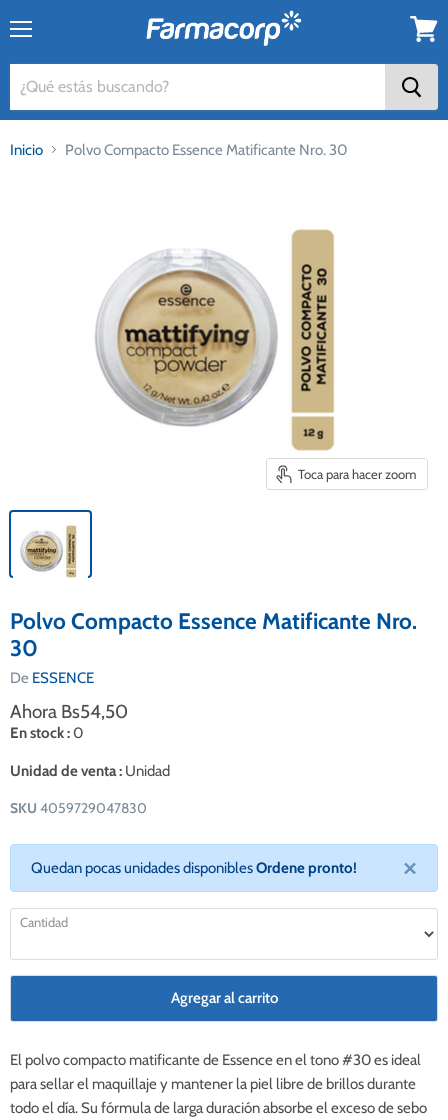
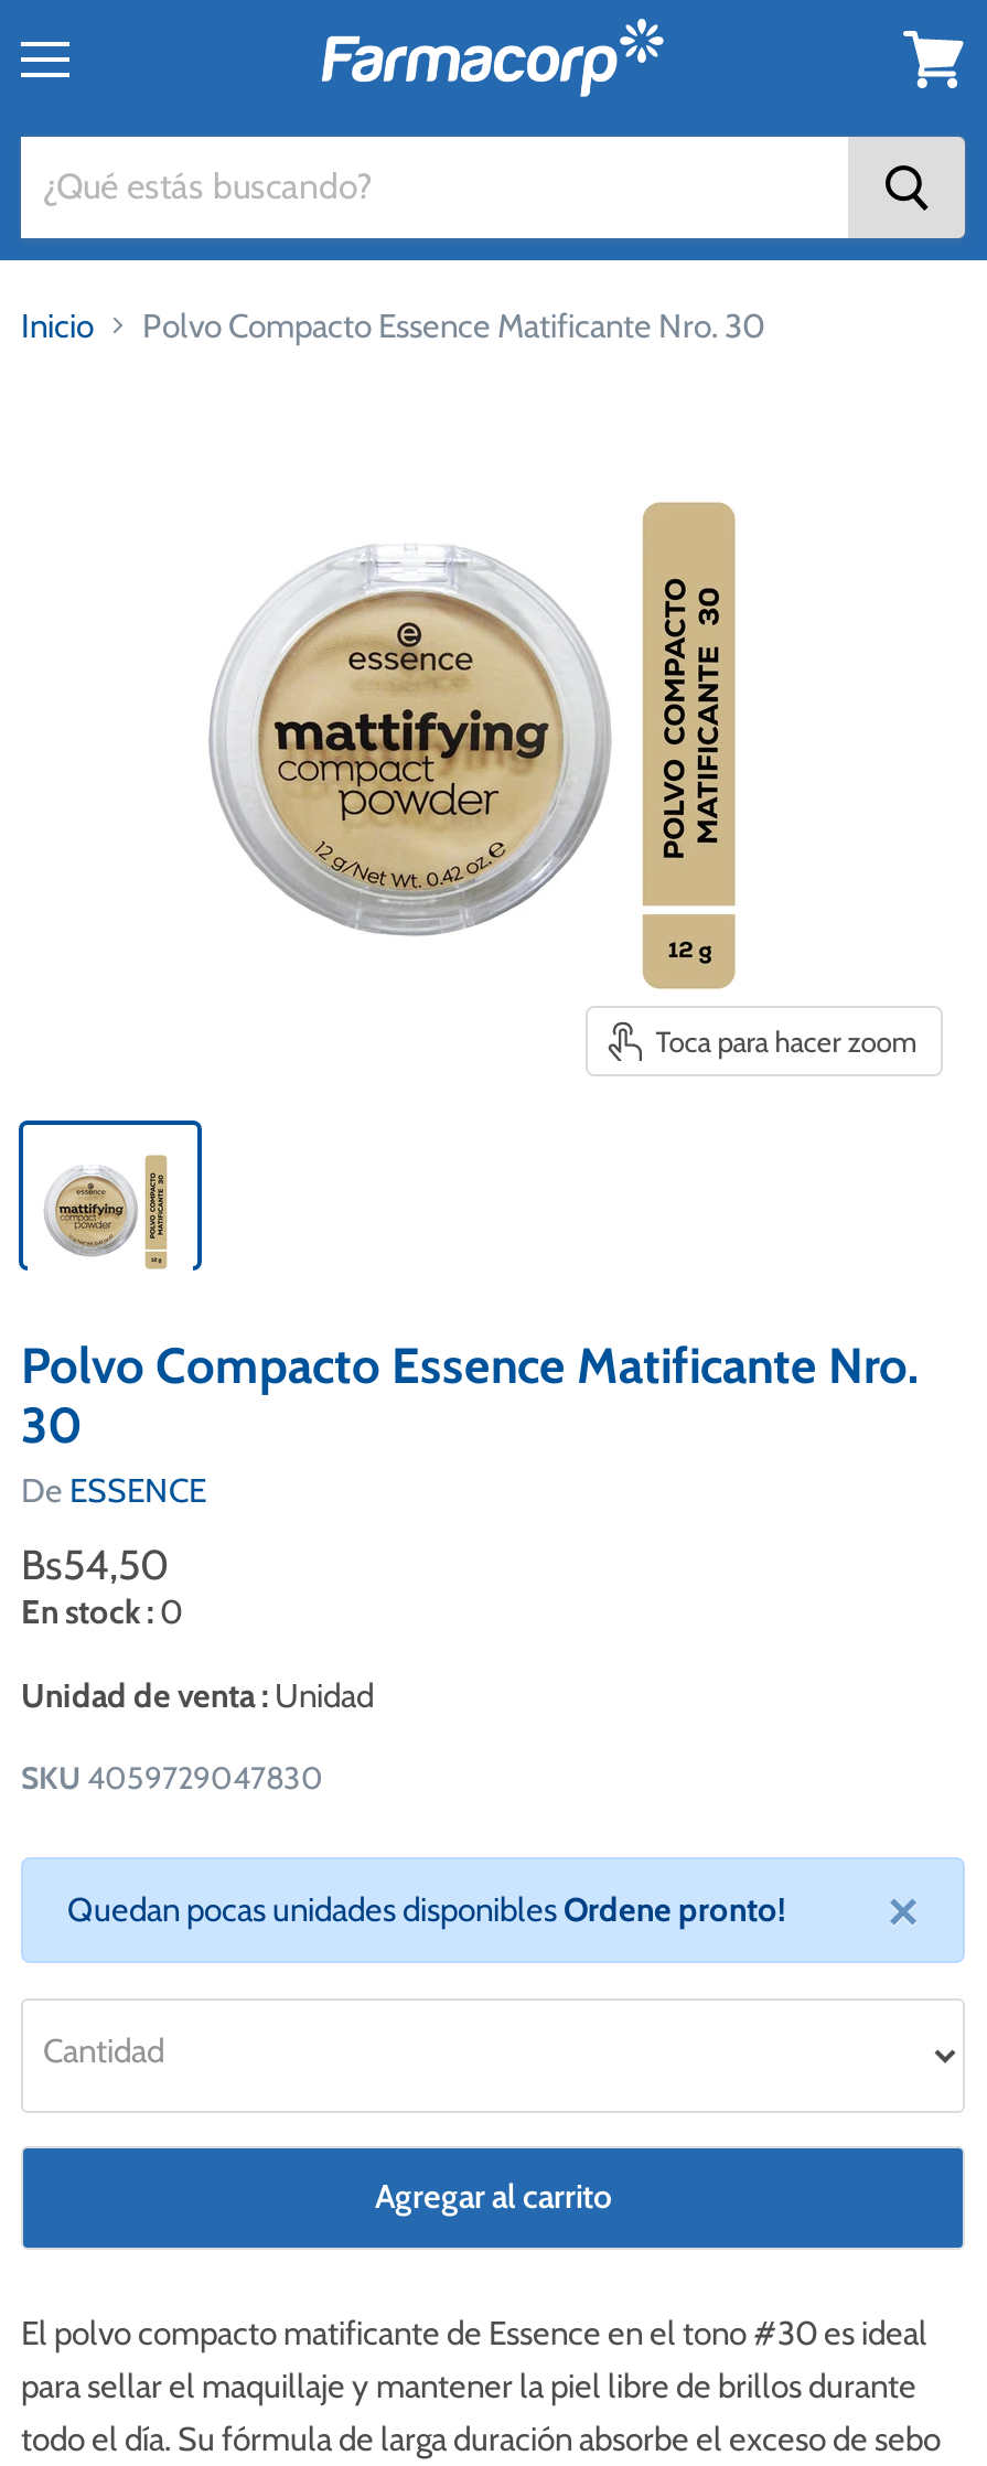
[10,700,128,723] Ahora Bs54,50 -> [21,1539,169,1590] Bs54,50

